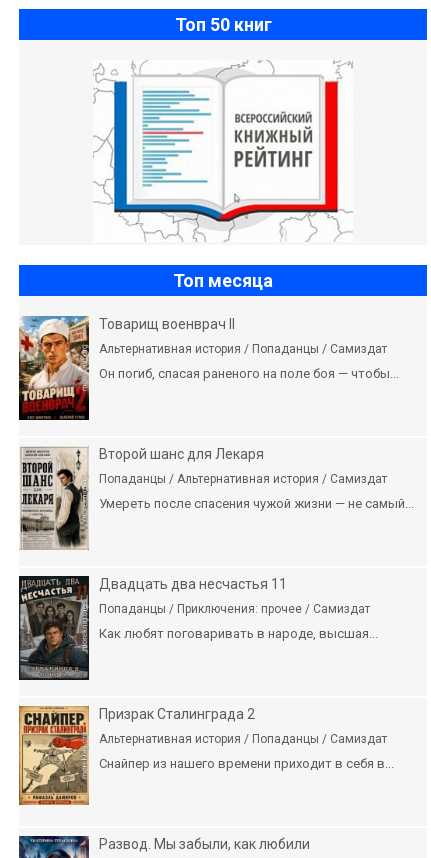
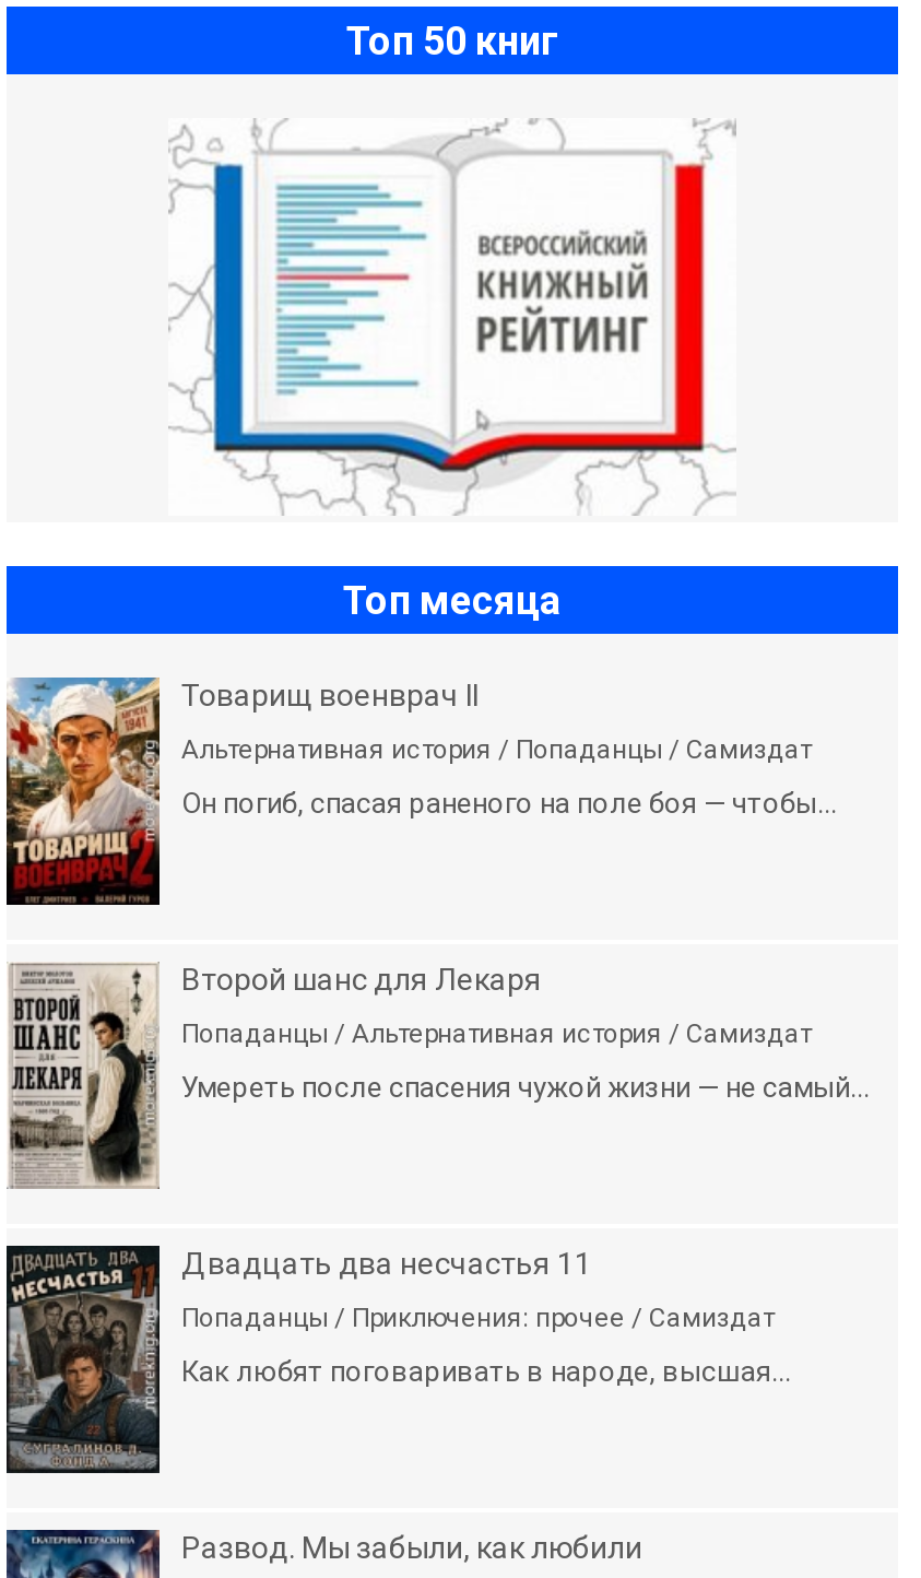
[18,705,394,810] [image] | Призрак Сталинграда 2 | Альтернативная история / Попаданцы / Самиздат | Снайпер из нашего времени приходит в себя в... -> none

